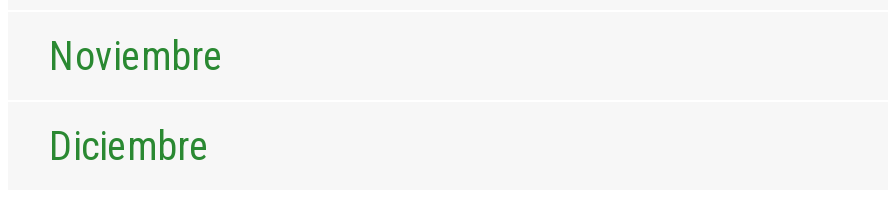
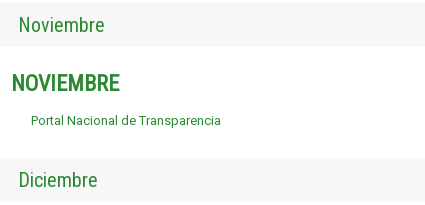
none -> [11,70,221,127] NOVIEMBRE | Portal Nacional de Transparencia

